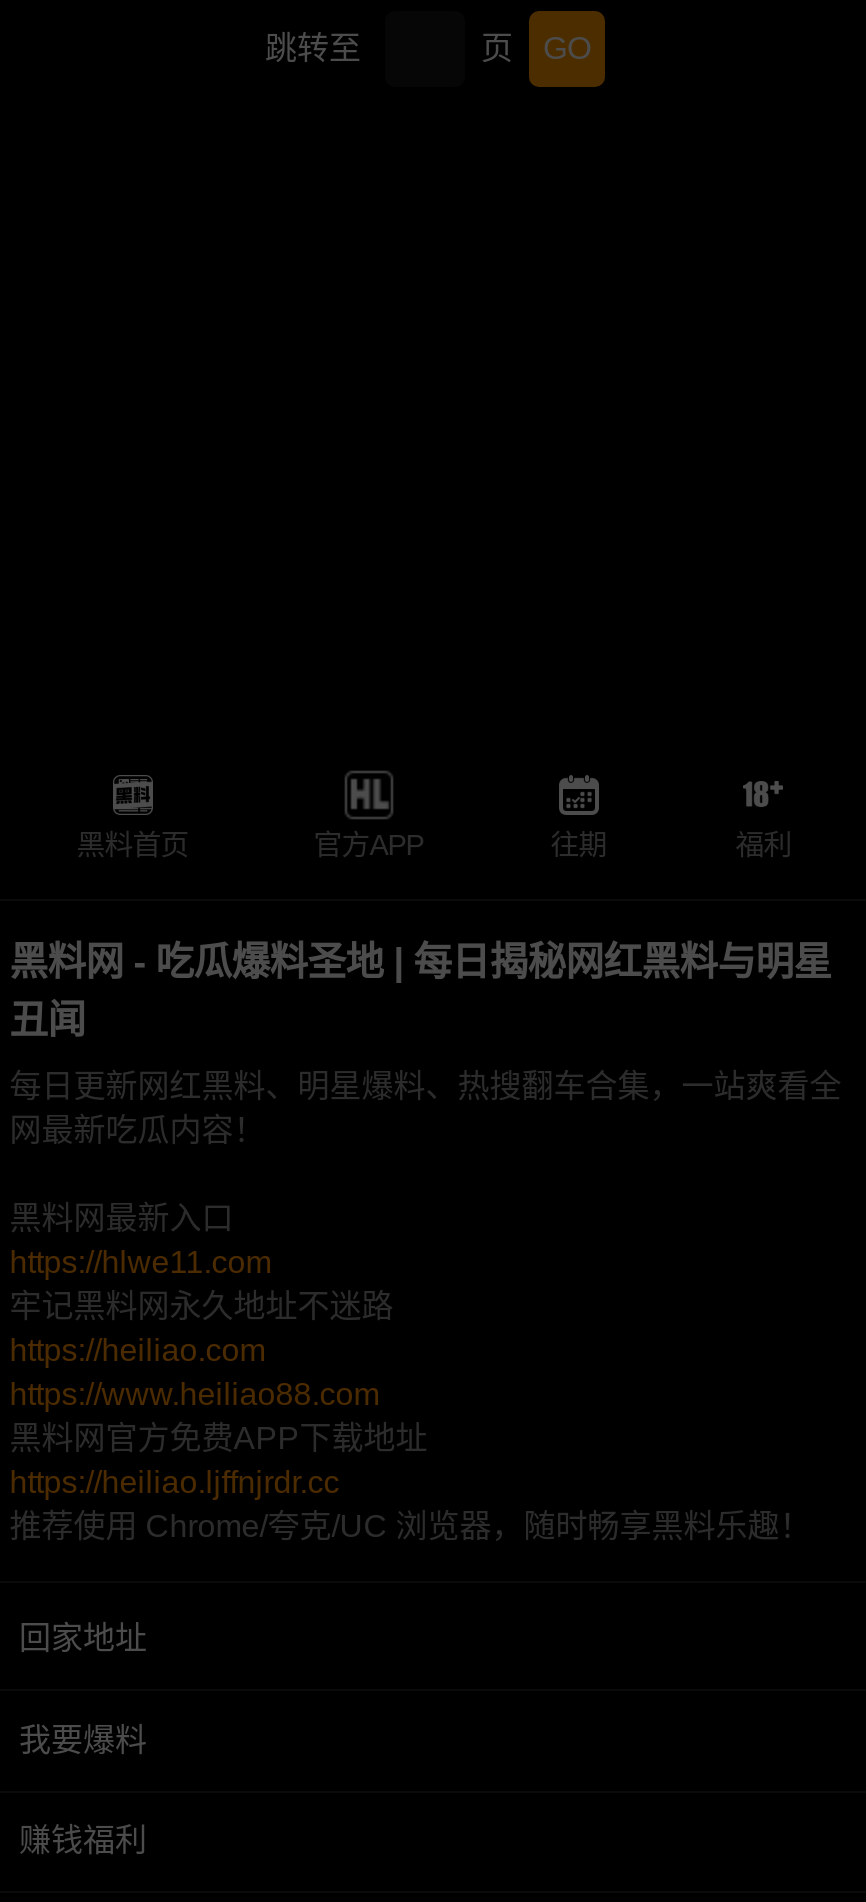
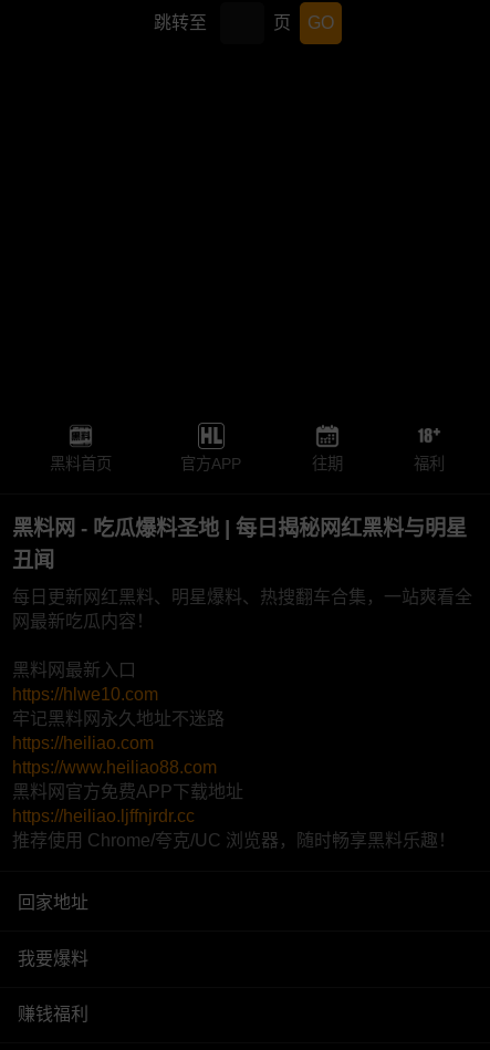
[9,1246,271,1280] https://hlwe11.com -> [12,685,158,704] https://hlwe10.com

